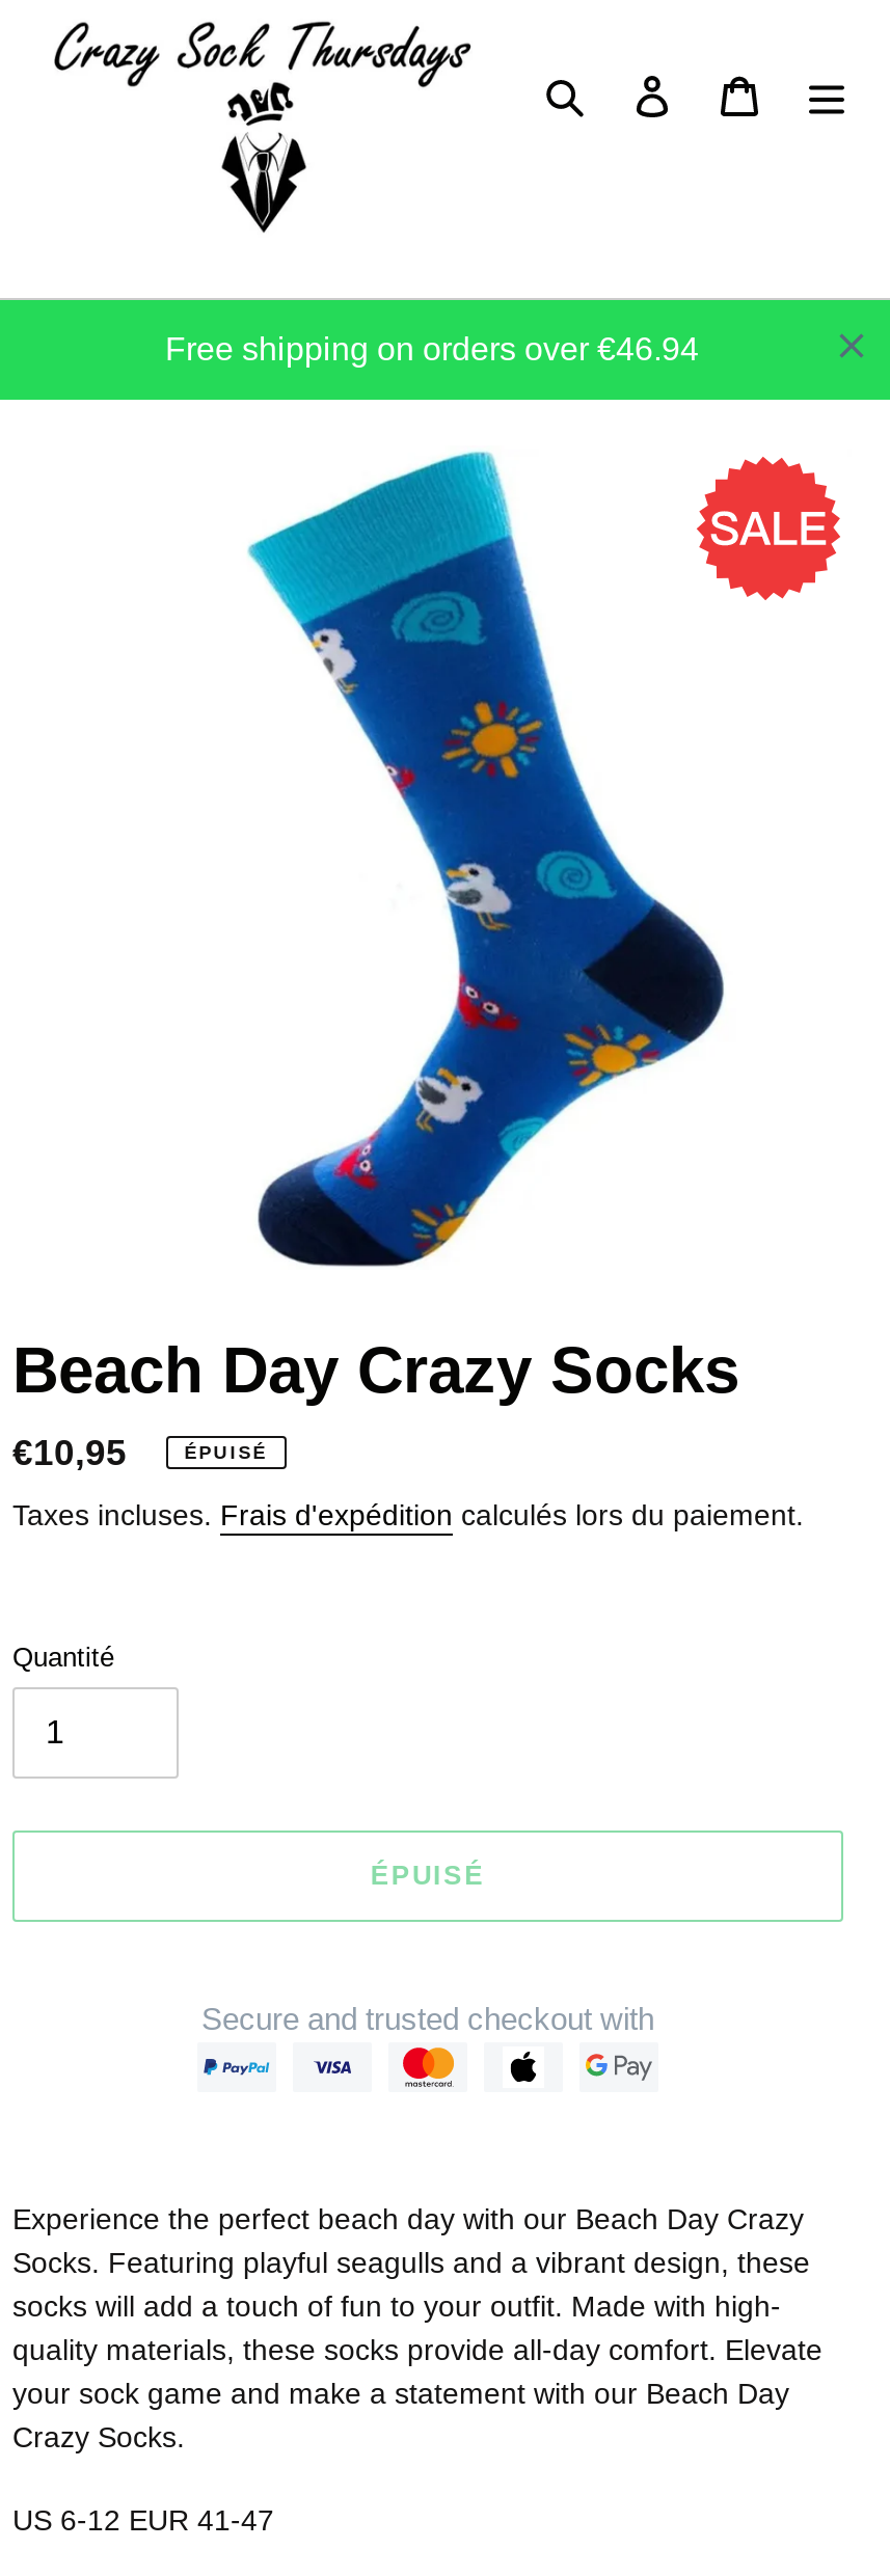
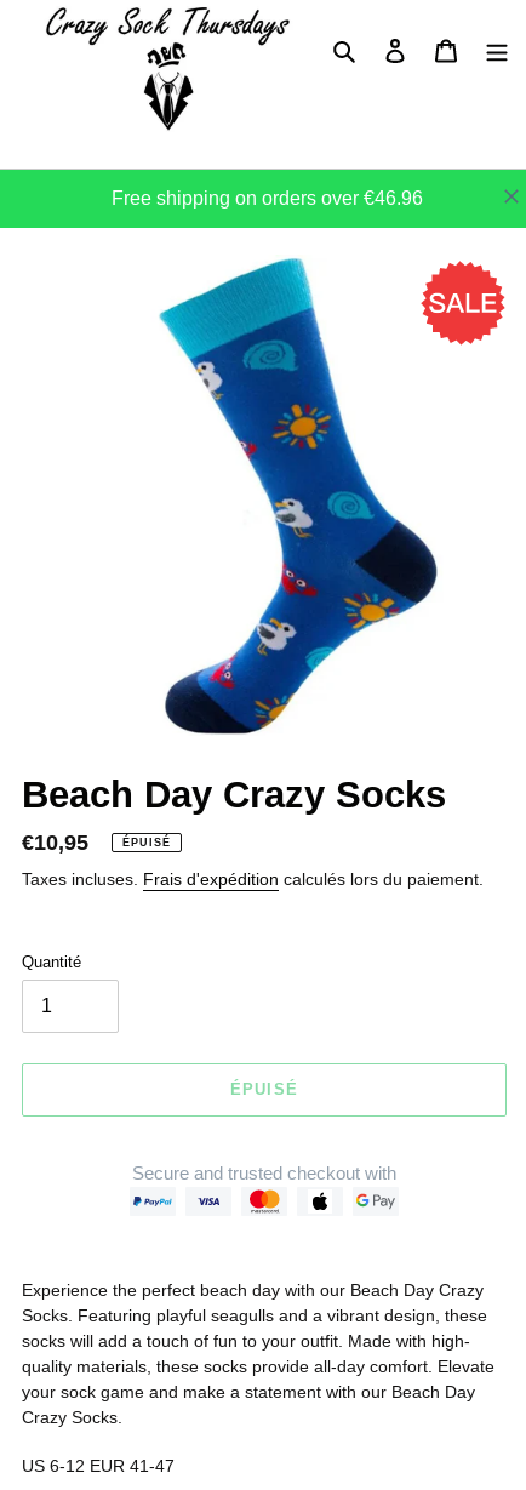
[165,331,699,366] Free shipping on orders over €46.94 -> [111,188,422,208] Free shipping on orders over €46.96

